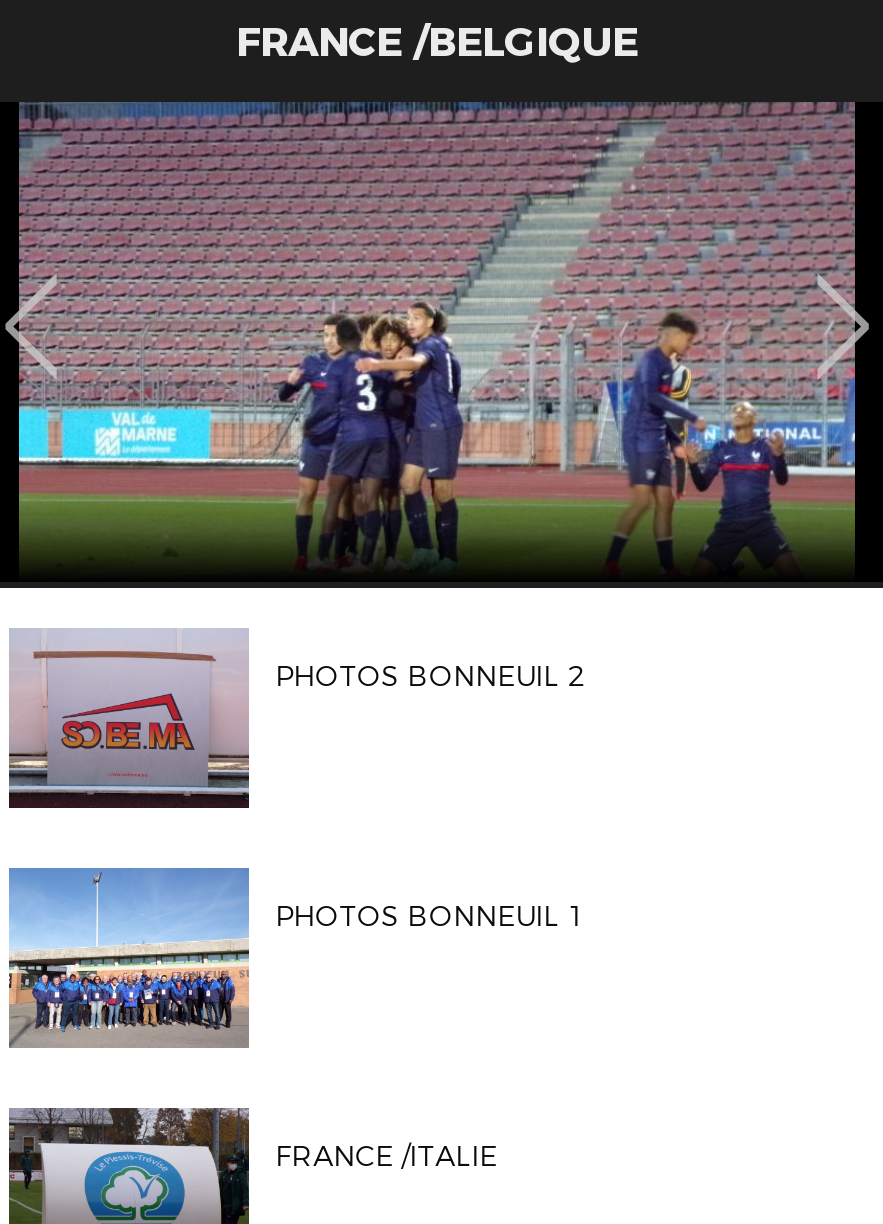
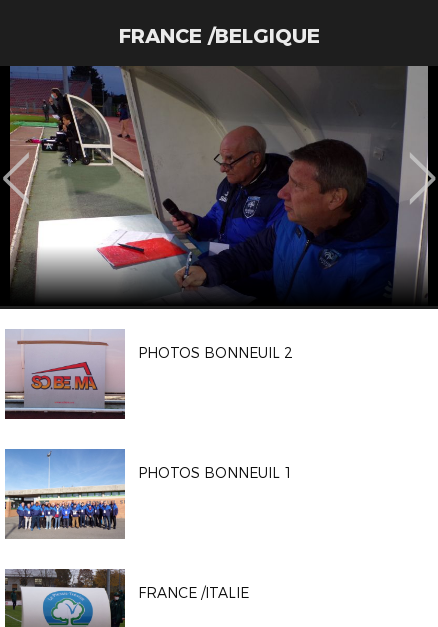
[17,100,857,564] [image] -> [9,66,428,297] [image]

